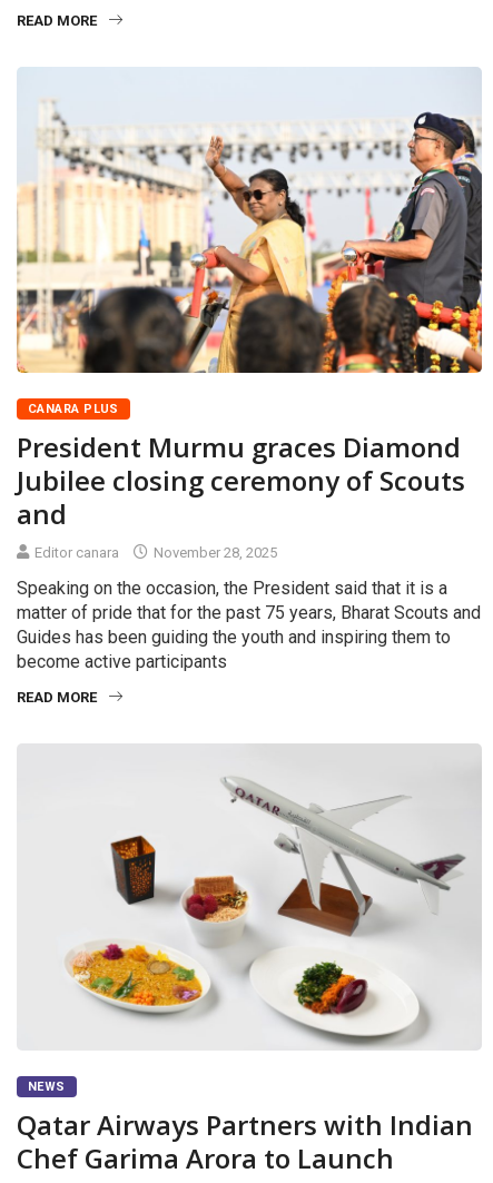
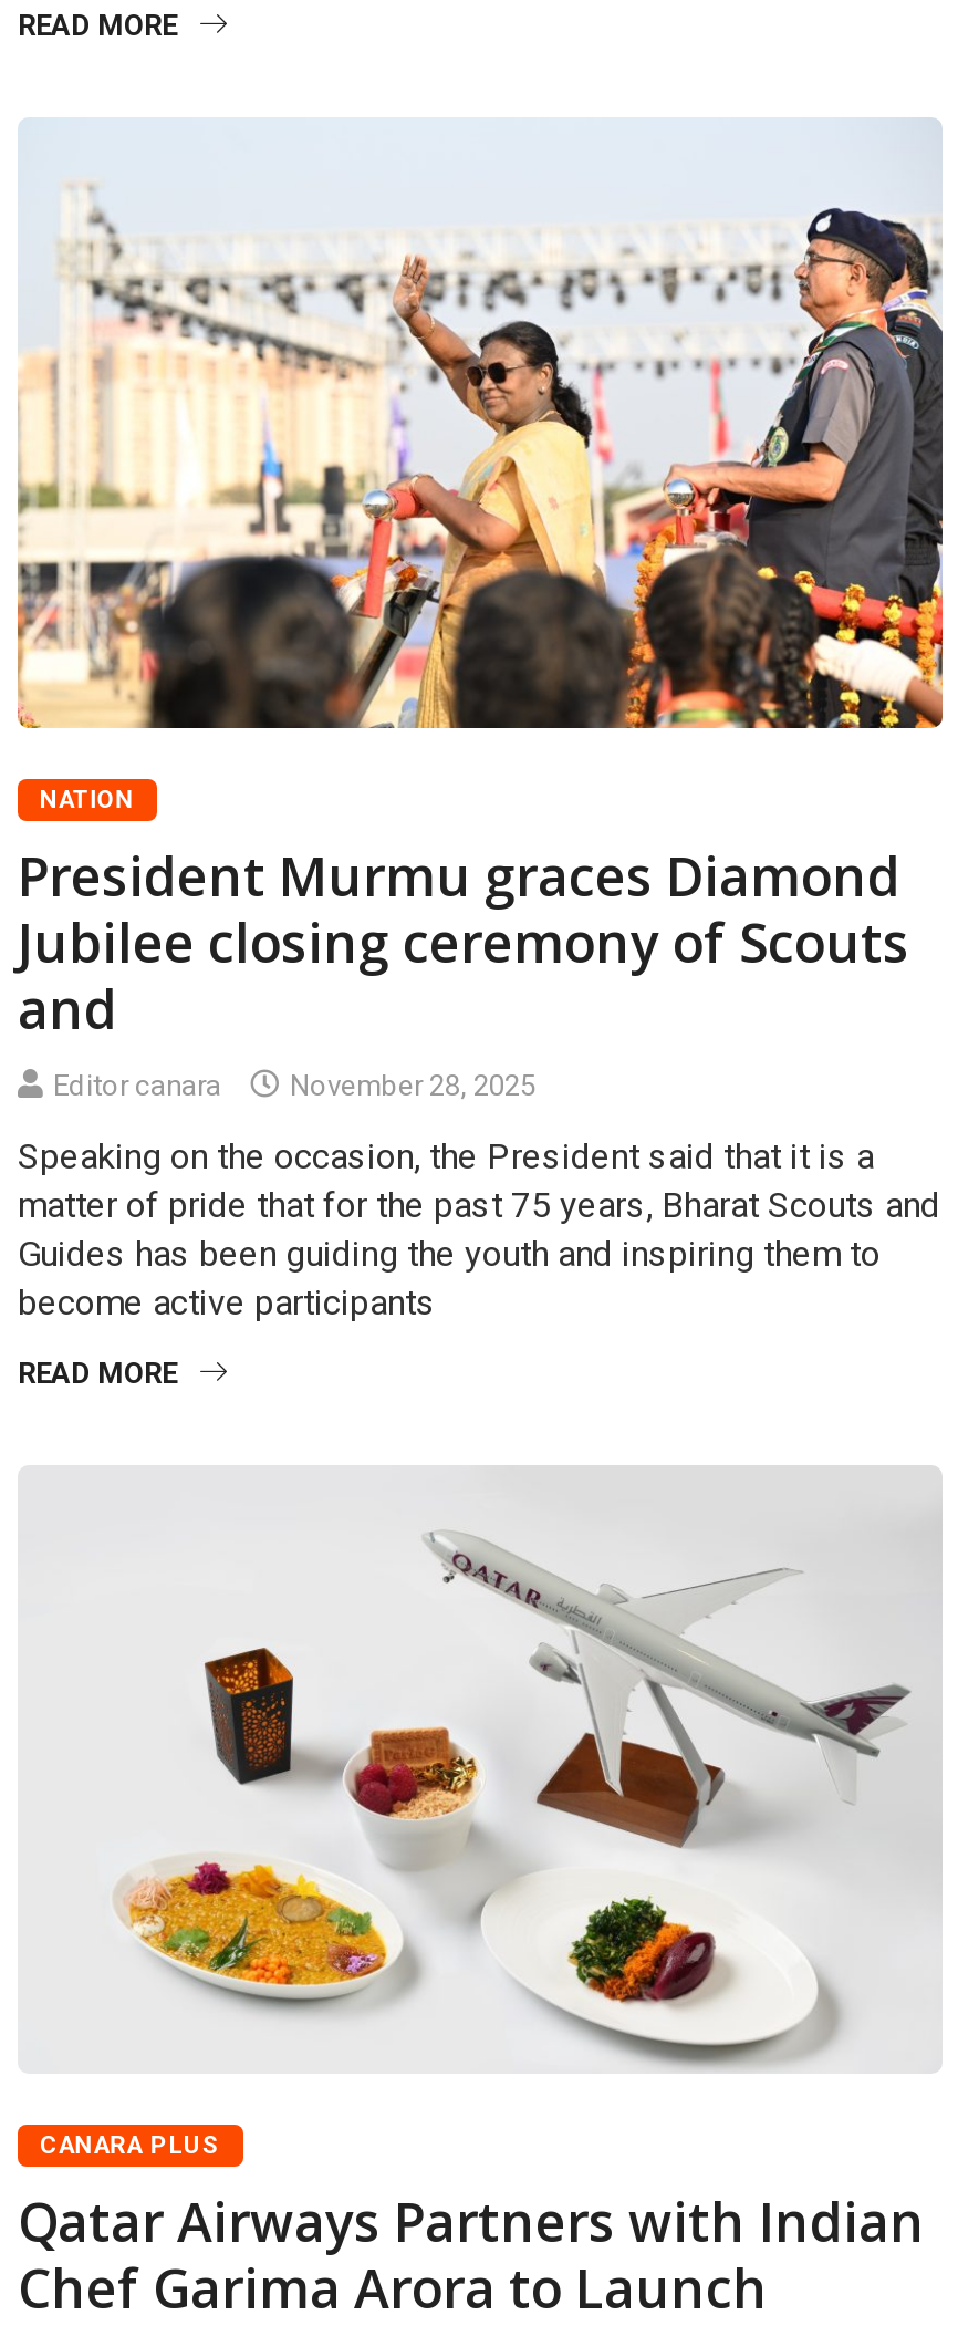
none -> [40,785,134,814] NATION
moved [28,402,119,417] -> [40,2132,221,2161]: CANARA PLUS
[28,1079,65,1094] NEWS -> none

